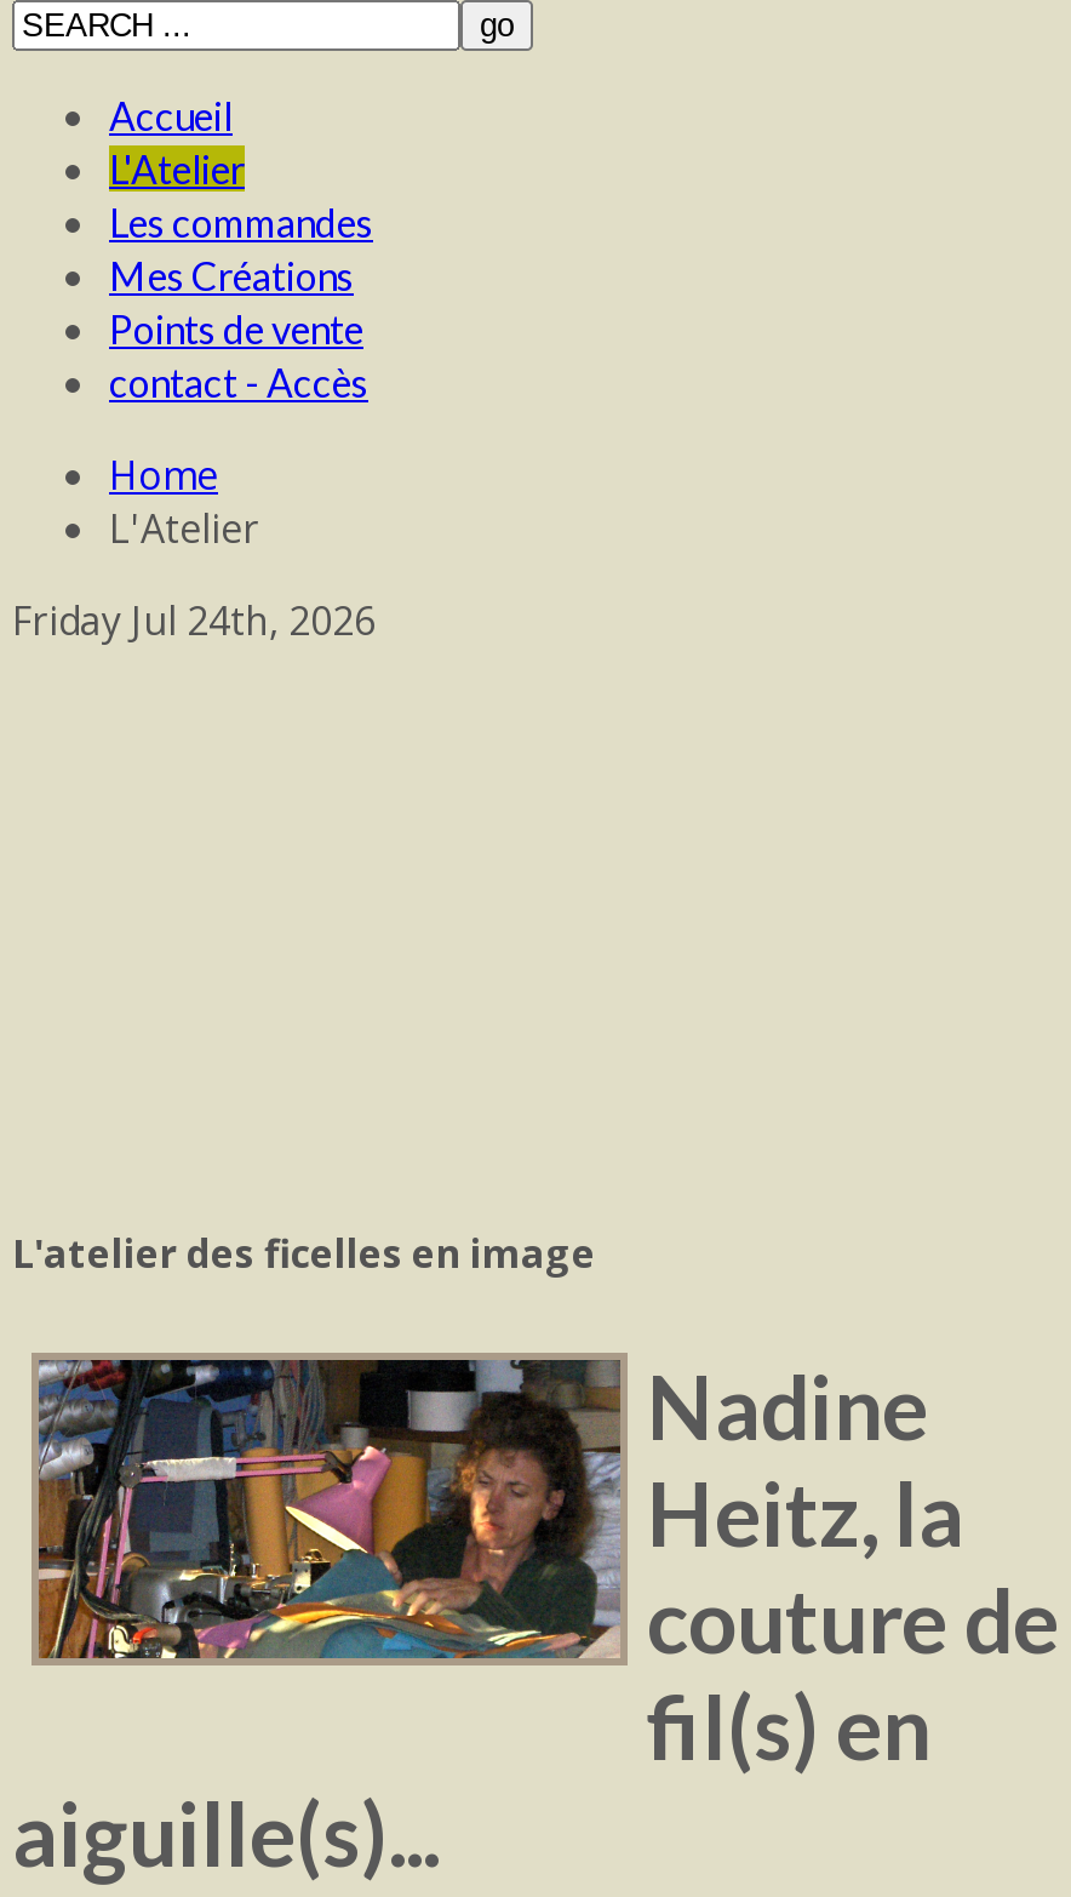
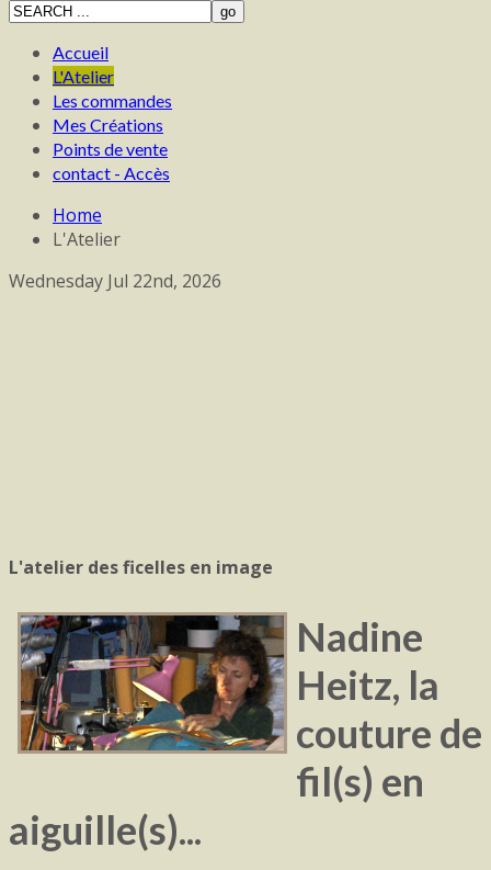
[12,594,376,647] Friday Jul 24th, 2026 -> [9,269,221,293] Wednesday Jul 22nd, 2026

